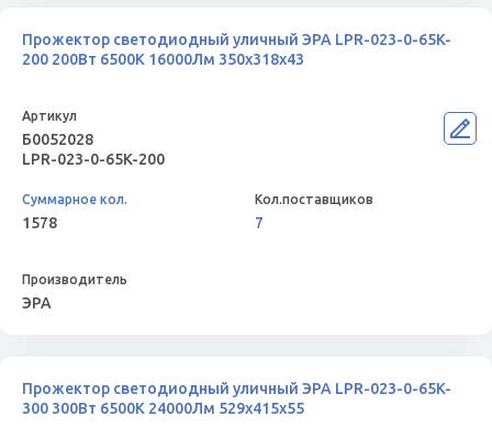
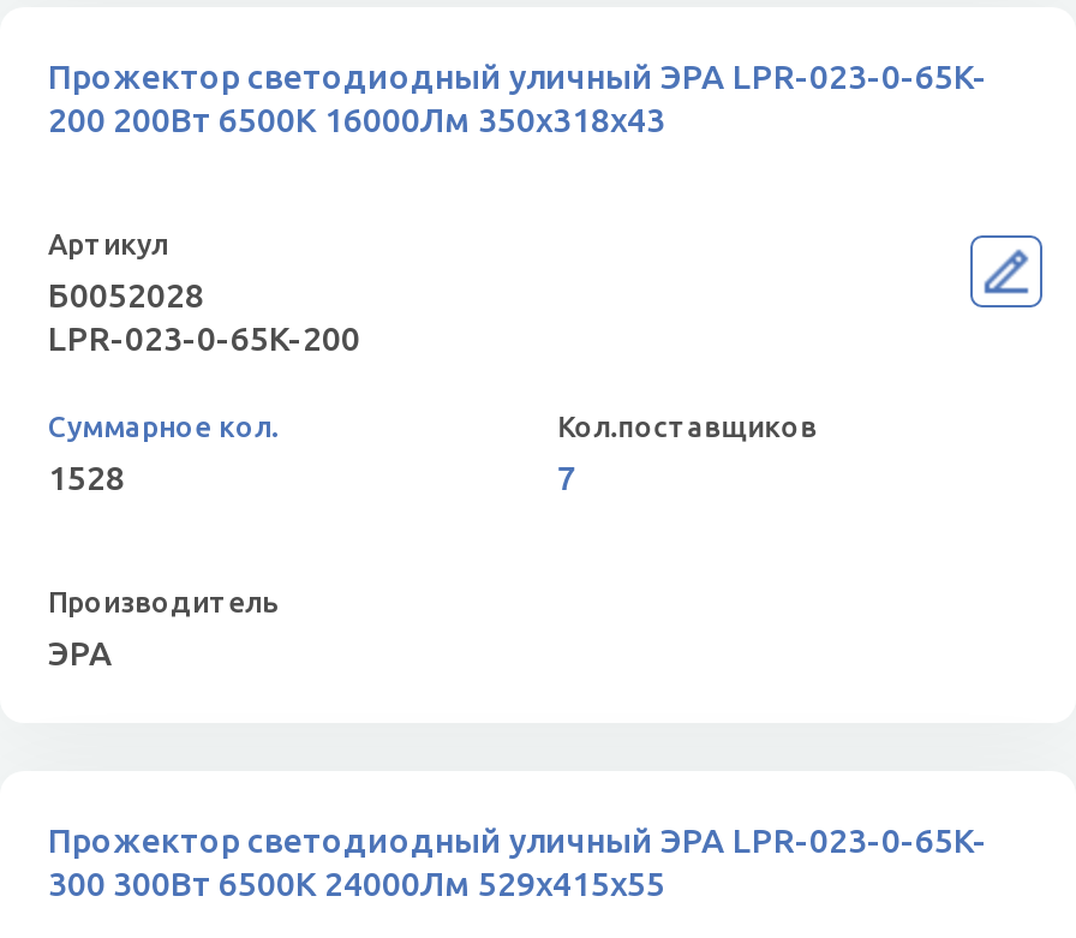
[22,214,57,232] 1578 -> [48,459,125,497] 1528

